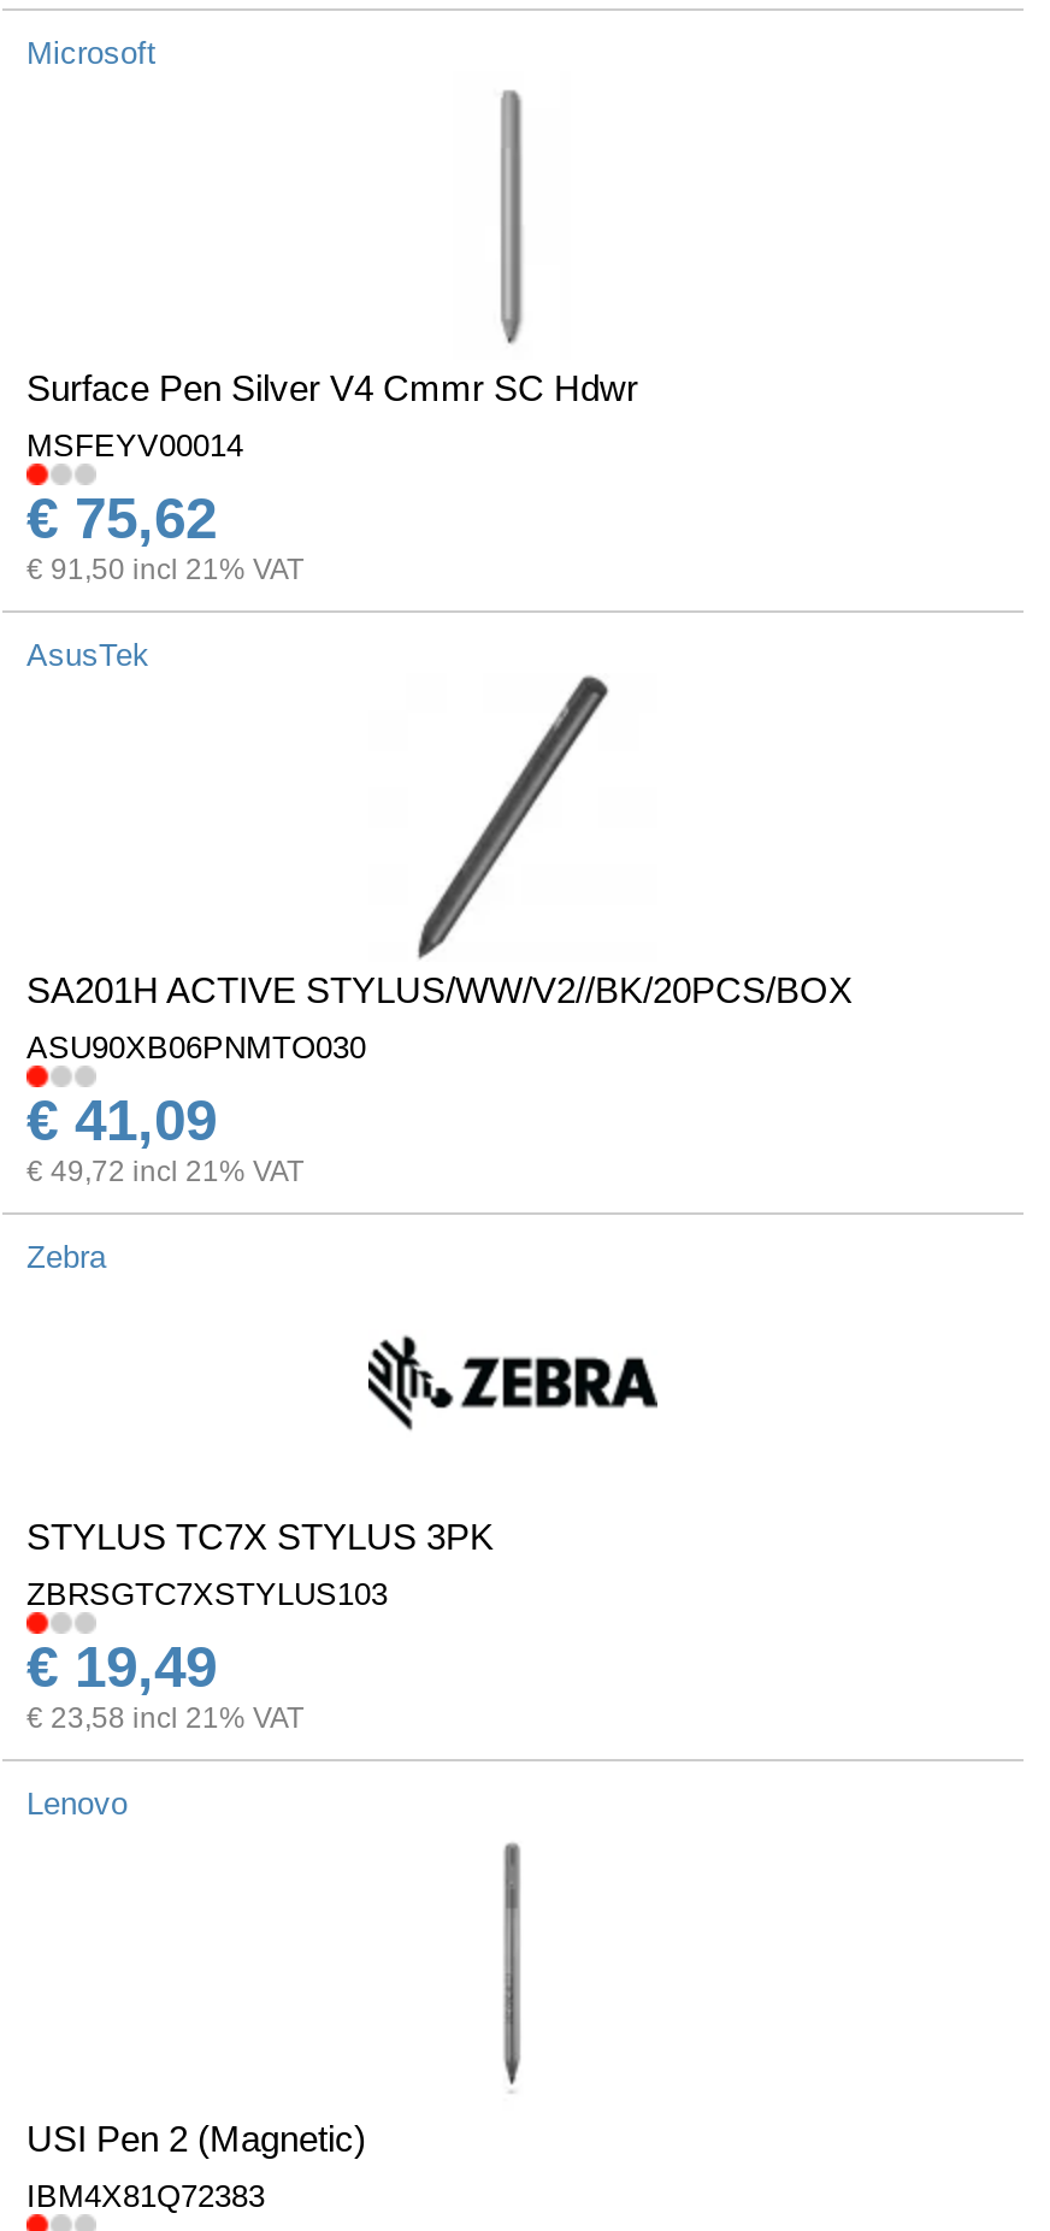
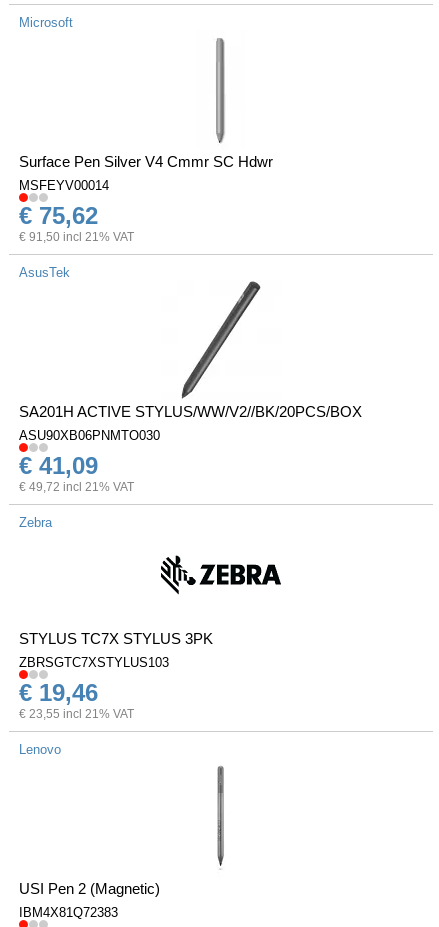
[26,1634,217,1699] € 19,49 -> [19,679,98,706] € 19,46
[26,1701,303,1735] € 23,58 incl 21% VAT -> [19,707,134,721] € 23,55 incl 21% VAT

